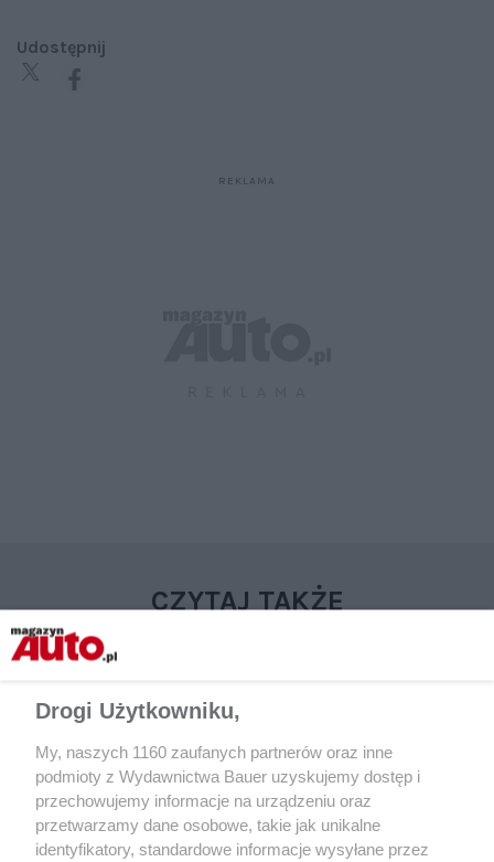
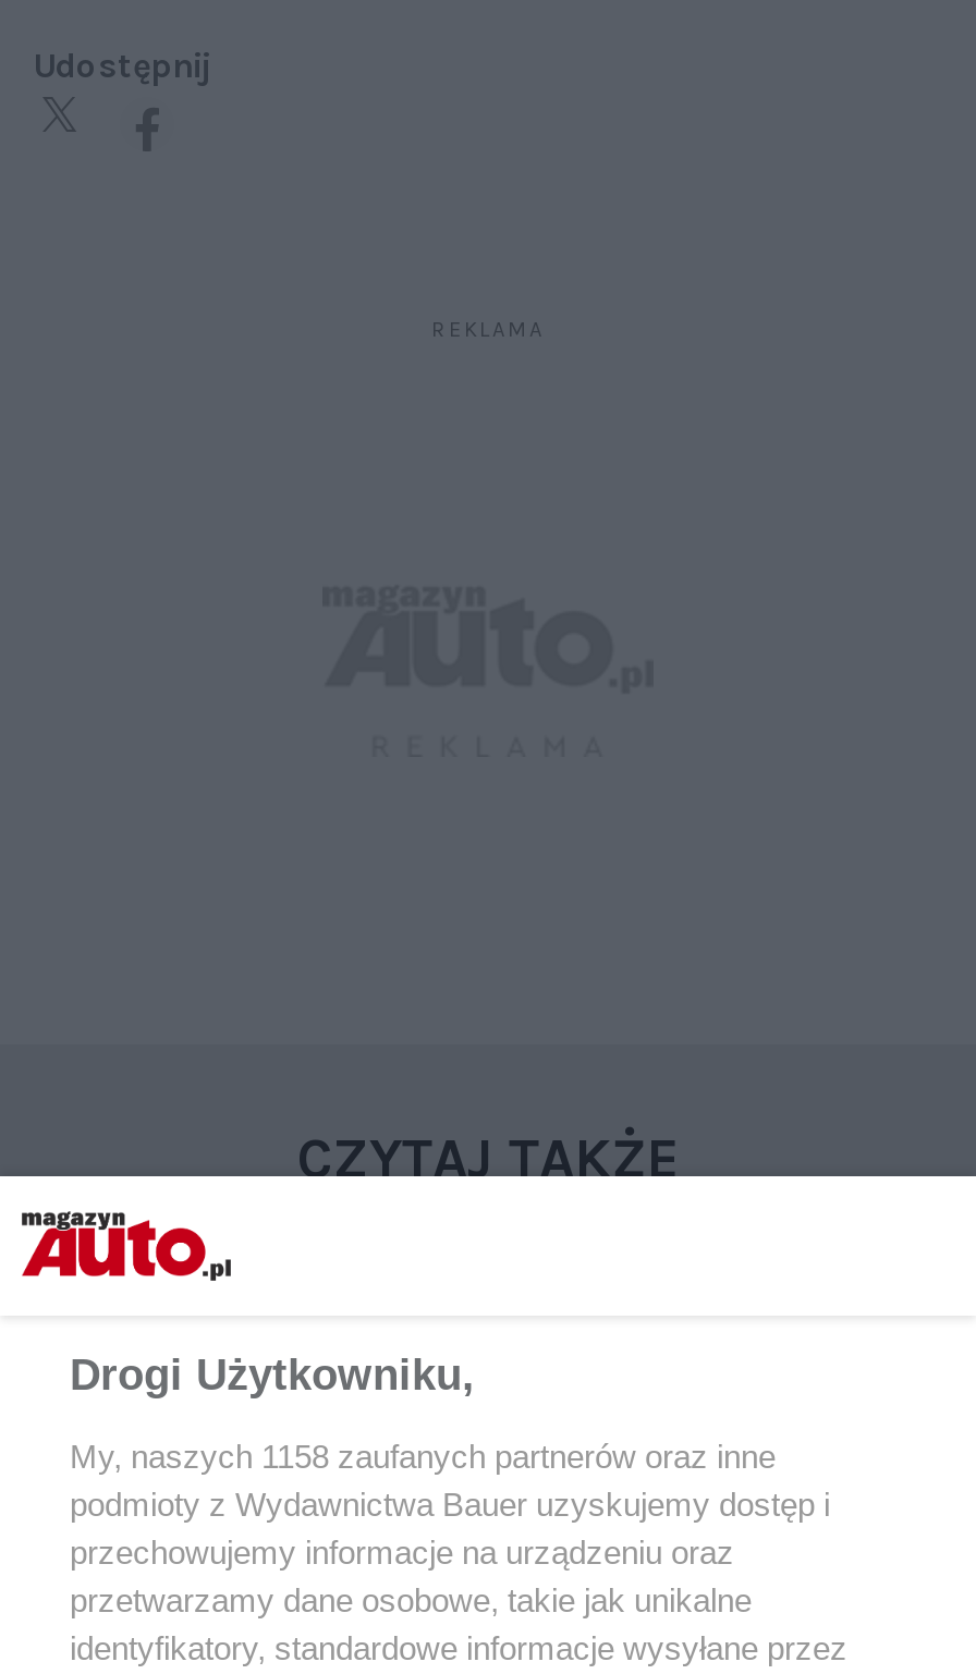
[35,742,393,760] My, naszych 1160 zaufanych partnerów oraz inne -> [70,1437,776,1474] My, naszych 1158 zaufanych partnerów oraz inne

